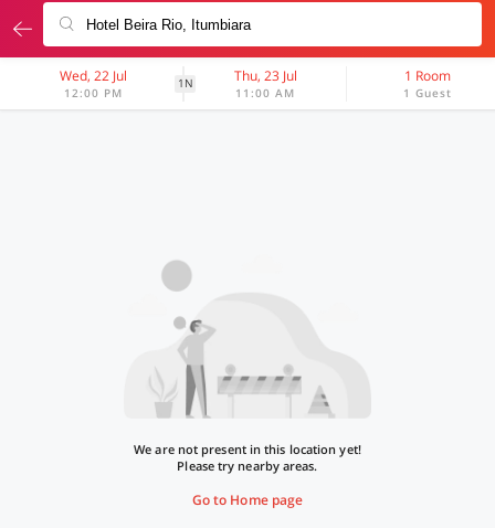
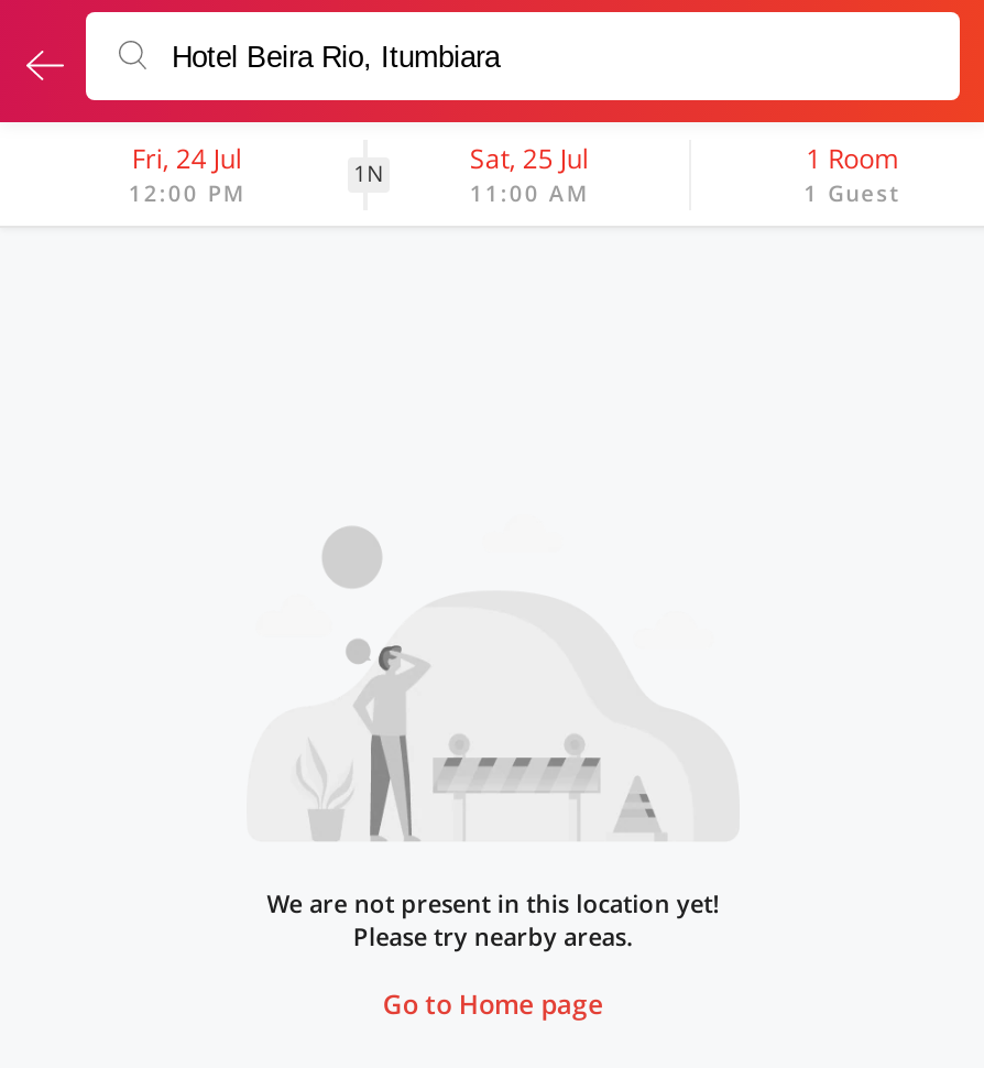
[60,66,128,85] Wed, 22 Jul -> [132,140,242,177] Fri, 24 Jul
[234,66,297,85] Thu, 23 Jul -> [470,140,589,177] Sat, 25 Jul

